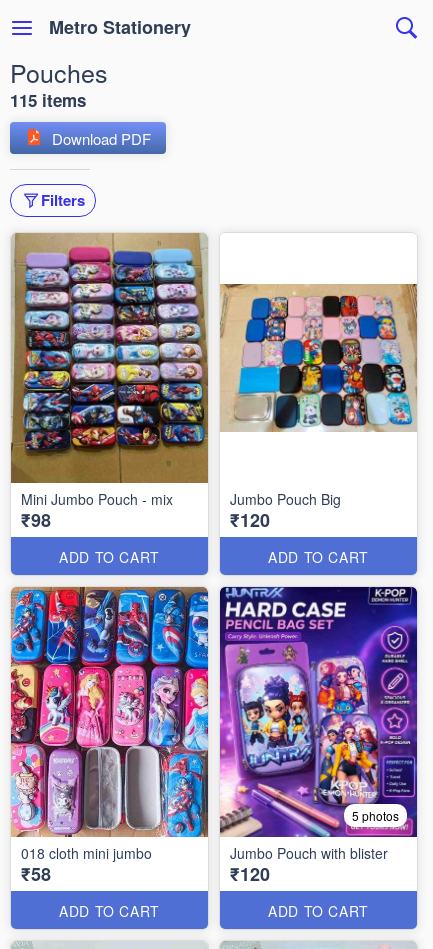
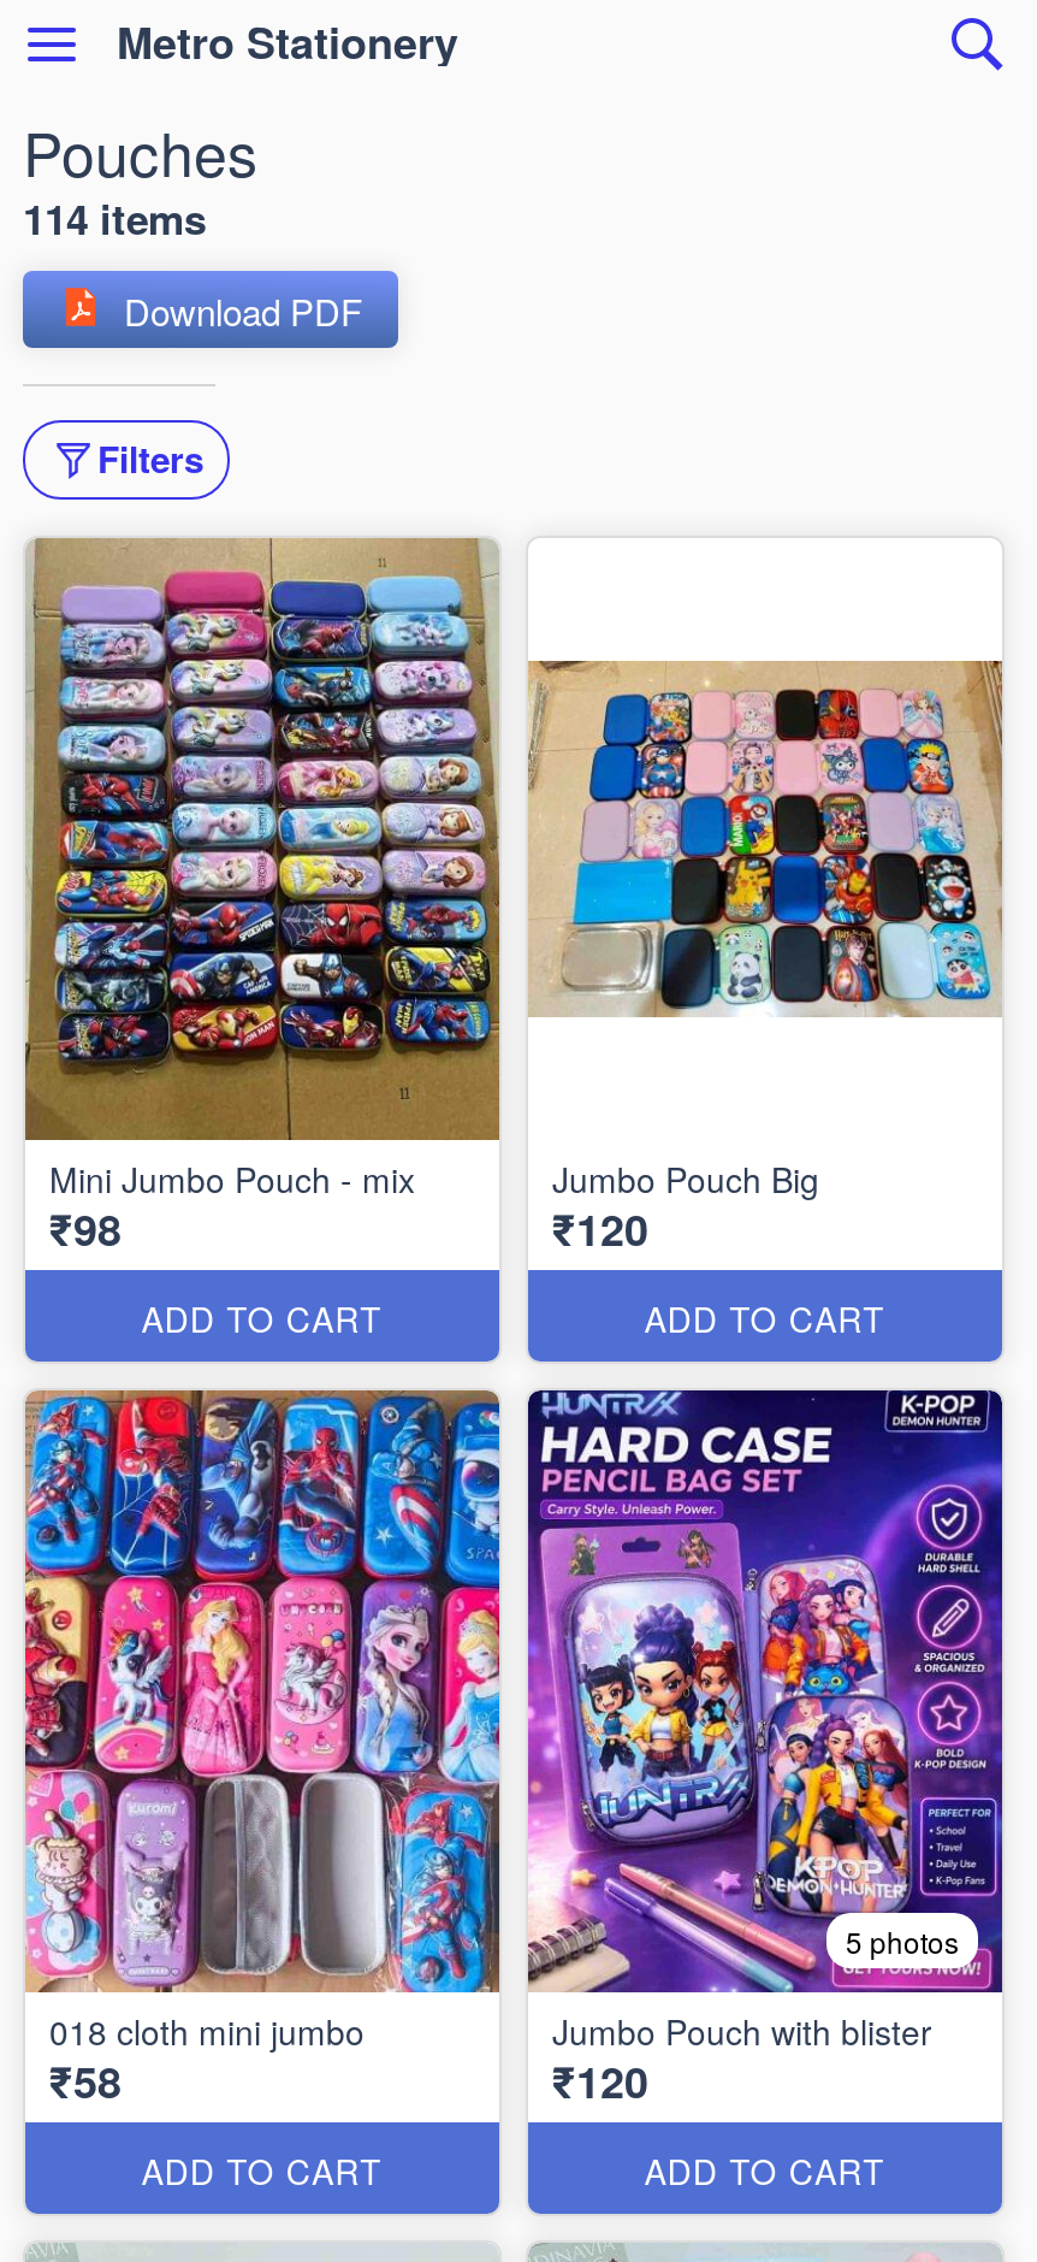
[10,88,86,112] 115 items -> [23,189,206,247] 114 items

